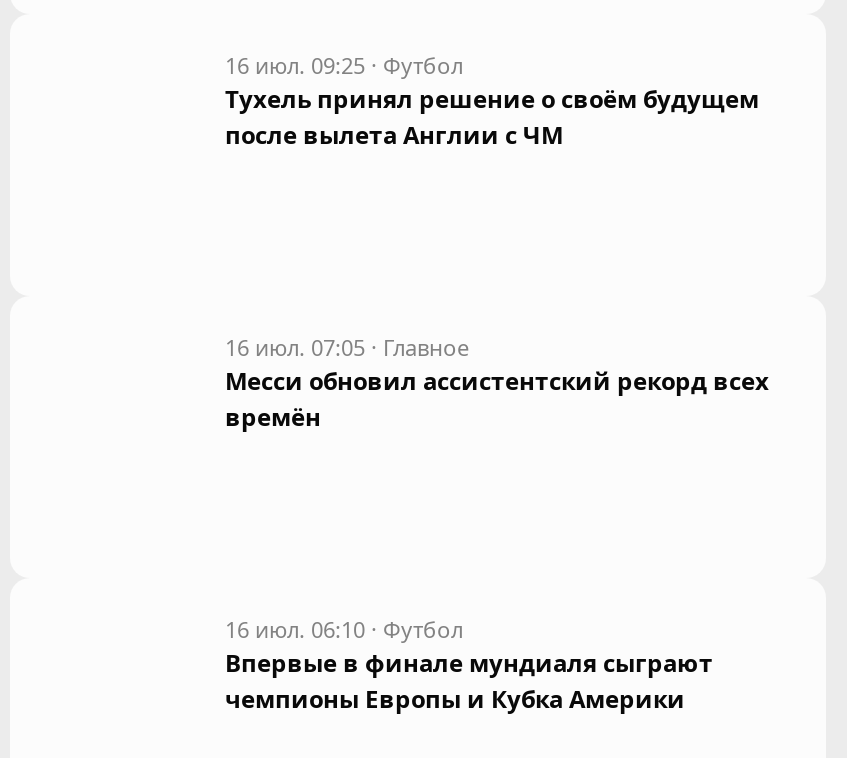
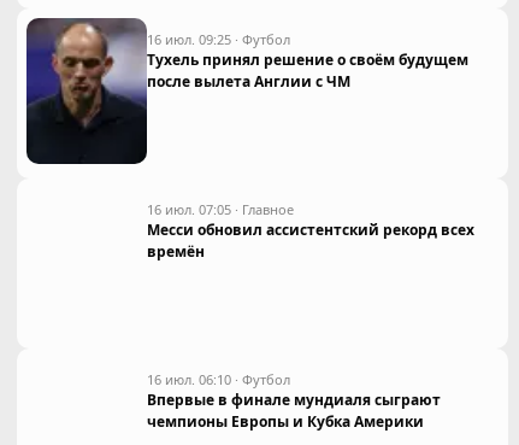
none -> [25,17,148,165] [image]

